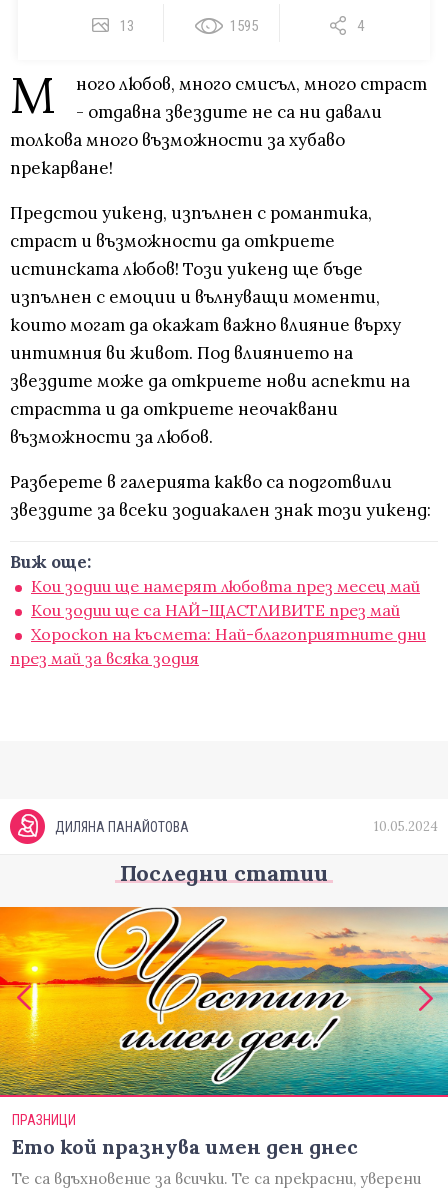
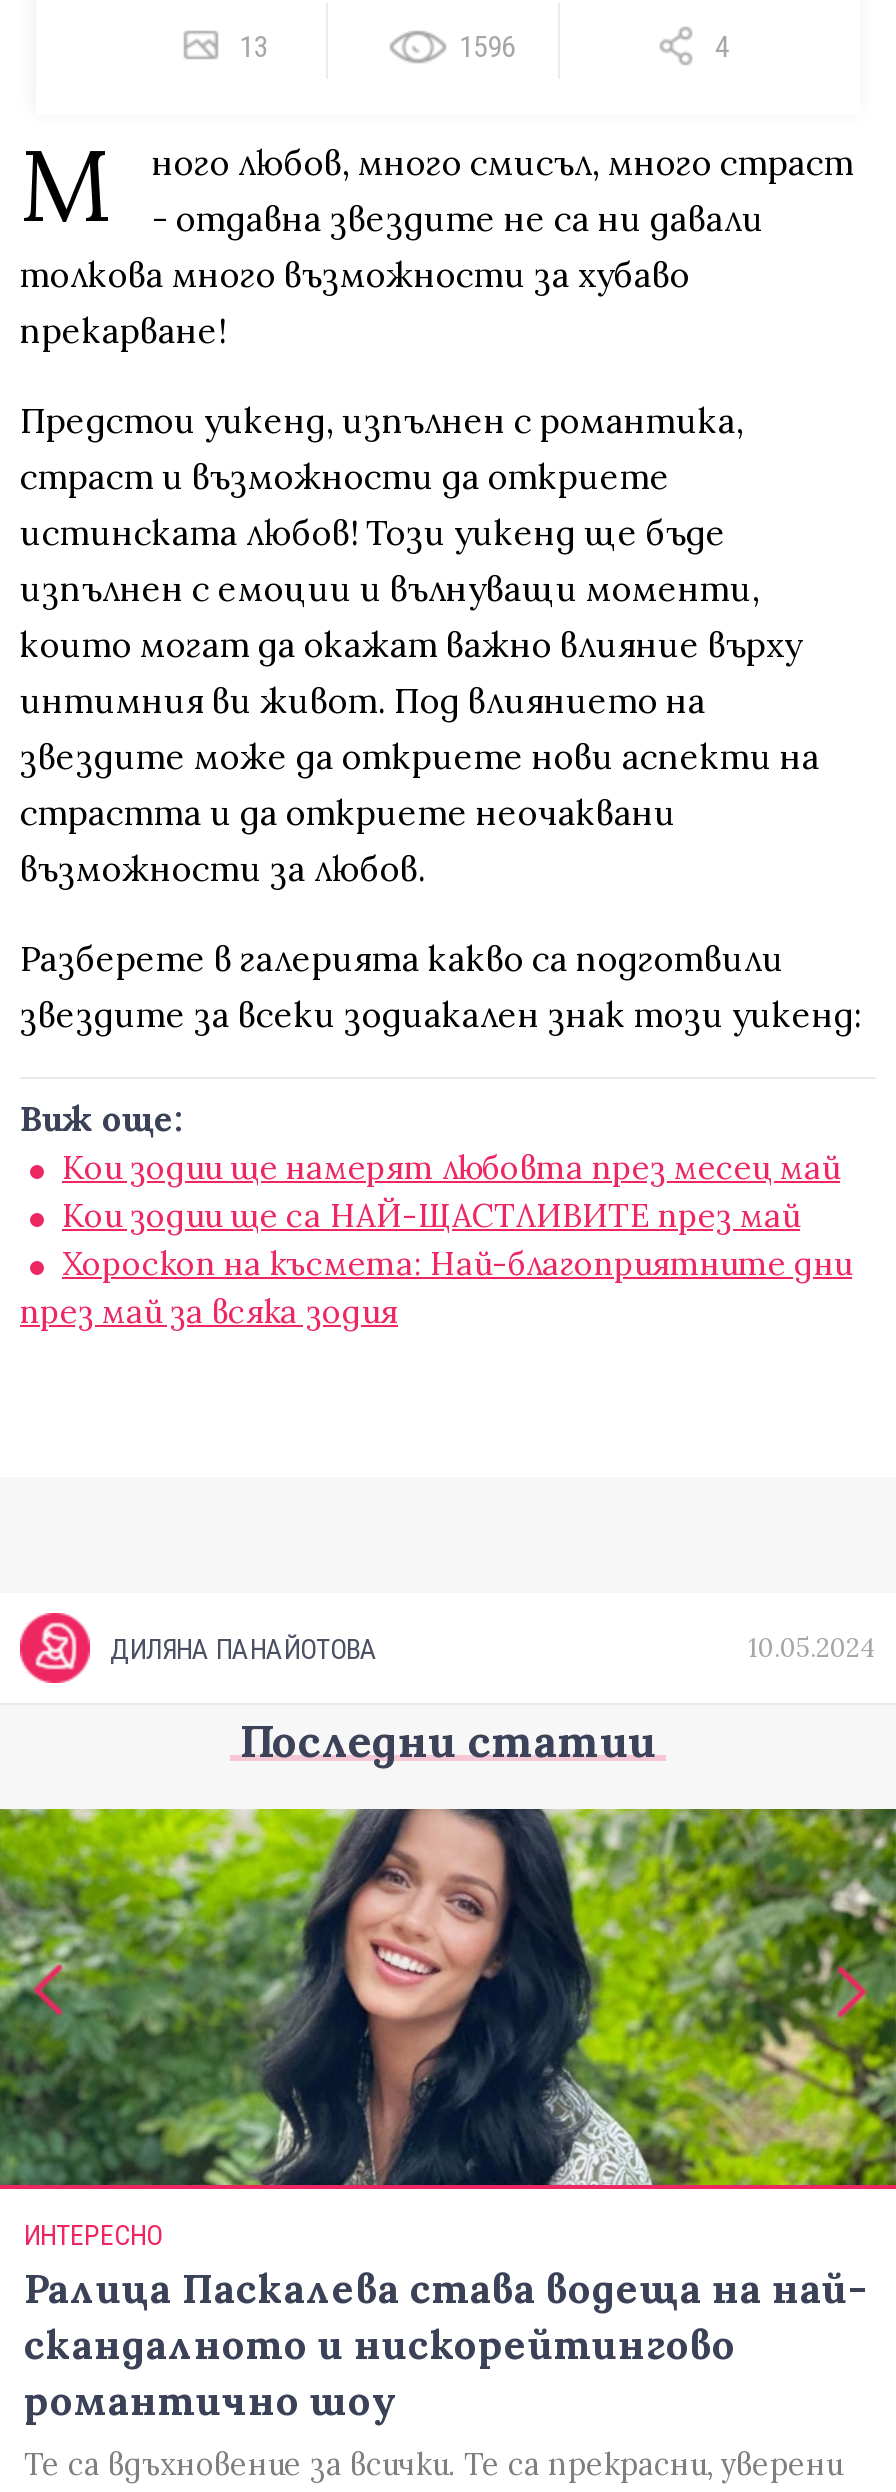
[229,17,257,35] 1595 -> [459,29,515,65] 1596
[3,906,445,1071] [image] -> [6,1807,890,2187] [image]
[12,1112,358,1159] ПРАЗНИЦИ | Ето кой празнува имен ден днес -> [24,2219,866,2425] ИНТЕРЕСНО | Ралица Паскалева става водеща на най- | скандалното и нискорейтингово | романтично шоу

